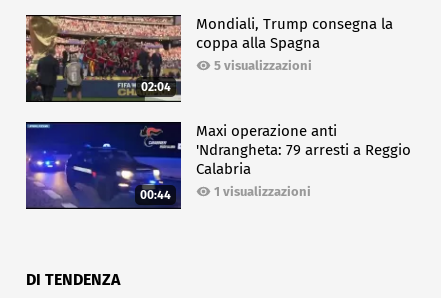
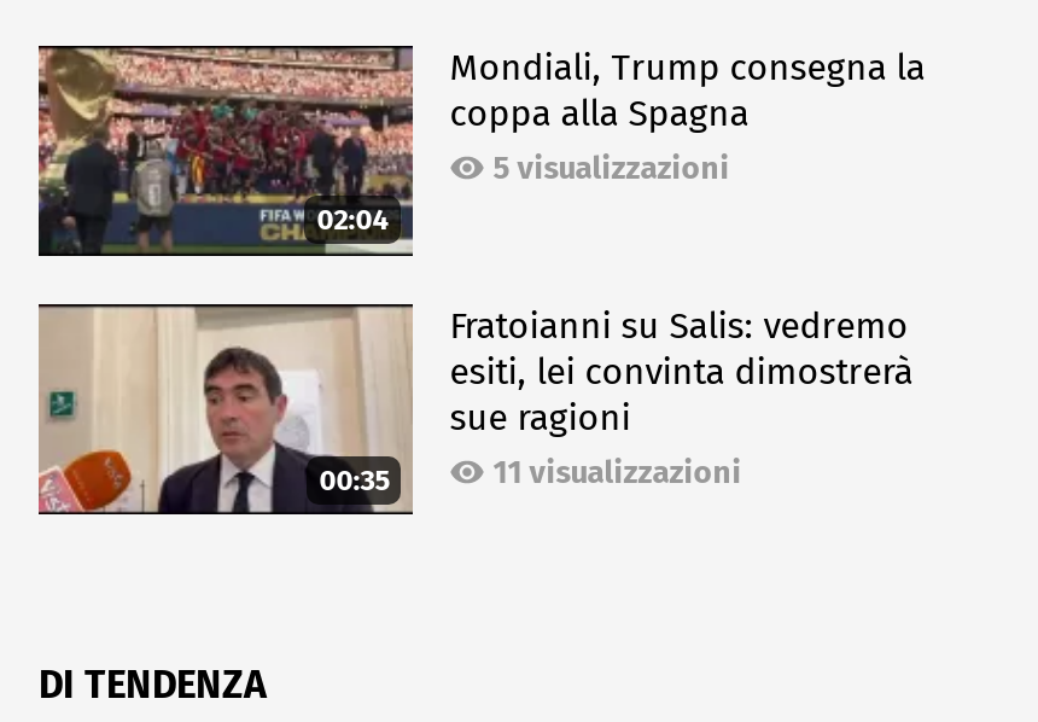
[25,122,182,209] [image] | 00:44 -> [36,304,415,514] [image] | 00:35
[196,122,411,199] Maxi operazione anti | 'Ndrangheta: 79 arresti a Reggio | Calabria | 1 visualizzazioni -> [449,305,913,491] Fratoianni su Salis: vedremo | esiti, lei convinta dimostrerà | sue ragioni | 11 visualizzazioni

